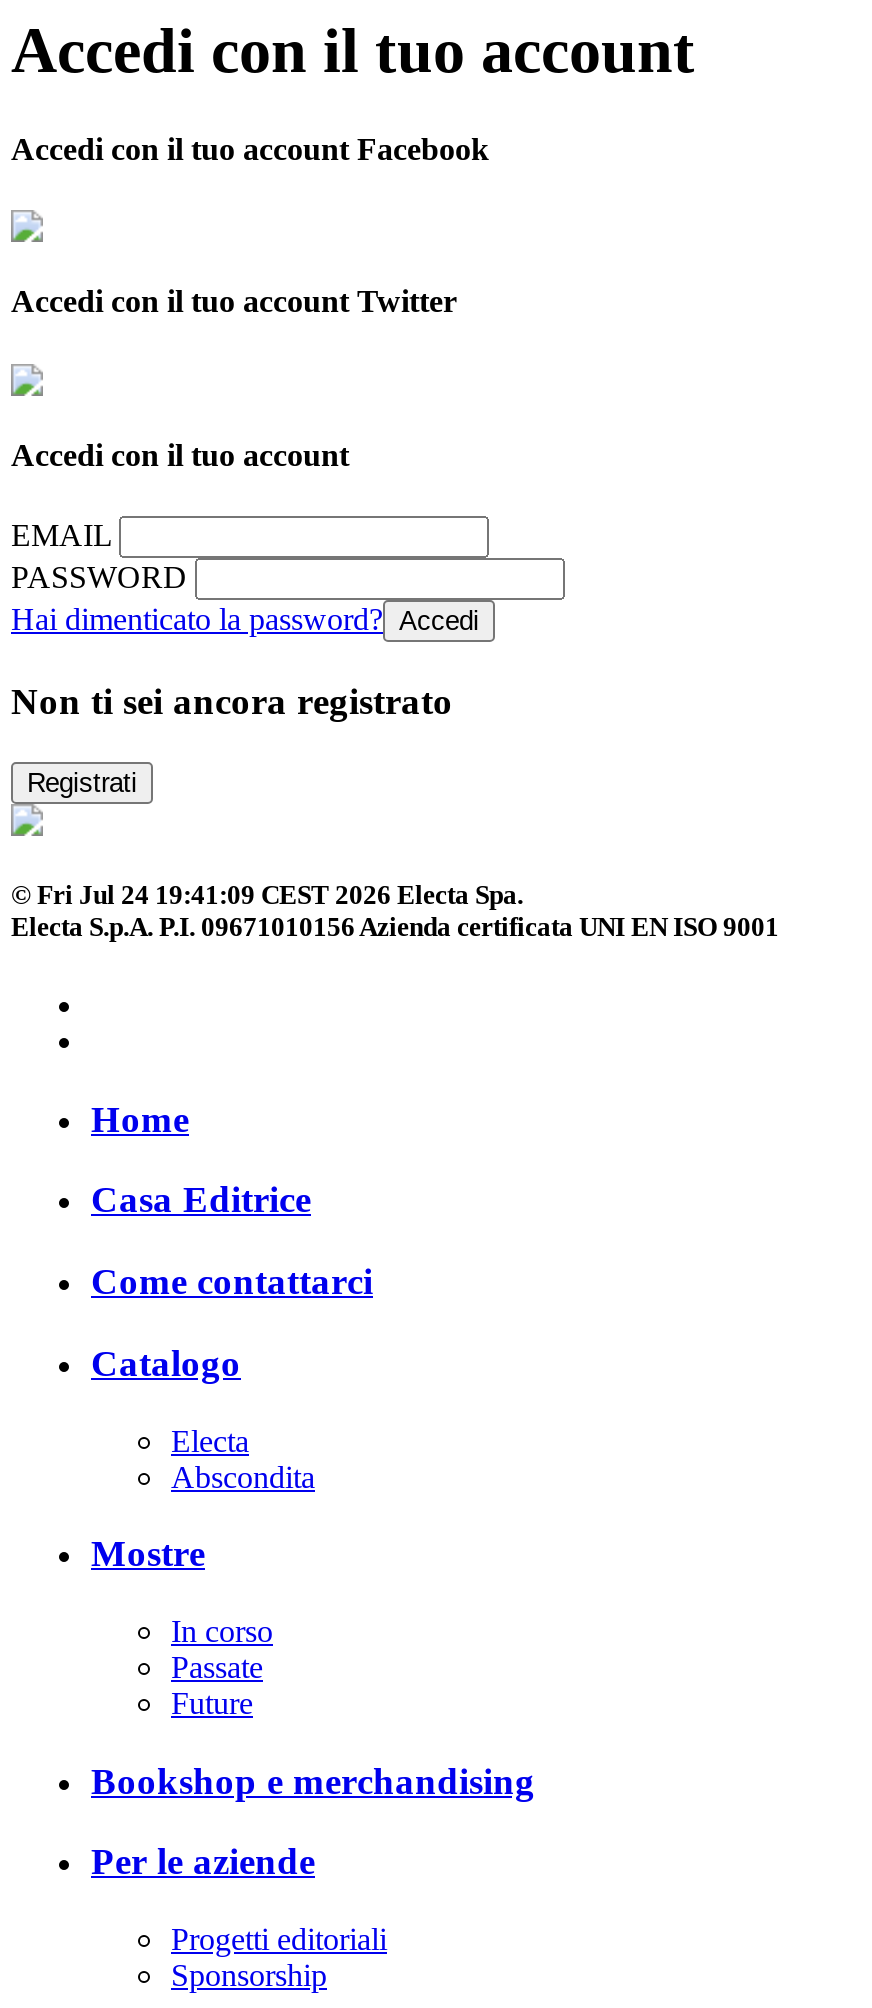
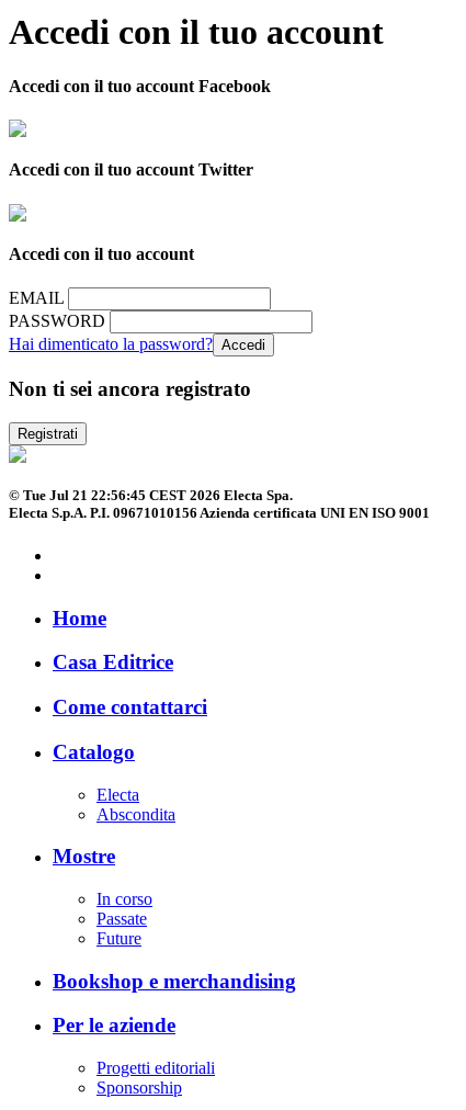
[11,880,523,910] © Fri Jul 24 19:41:09 CEST 2026 Electa Spa. -> [9,487,293,503] © Tue Jul 21 22:56:45 CEST 2026 Electa Spa.

